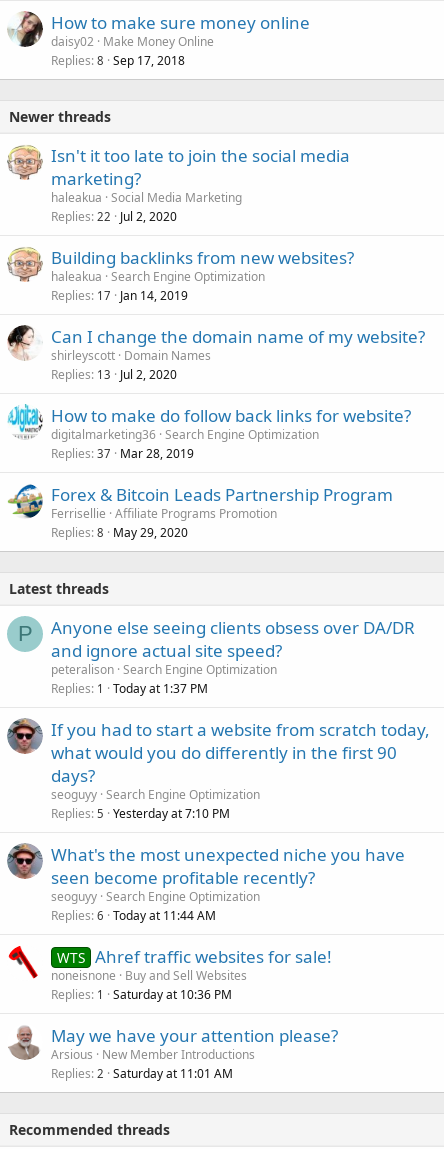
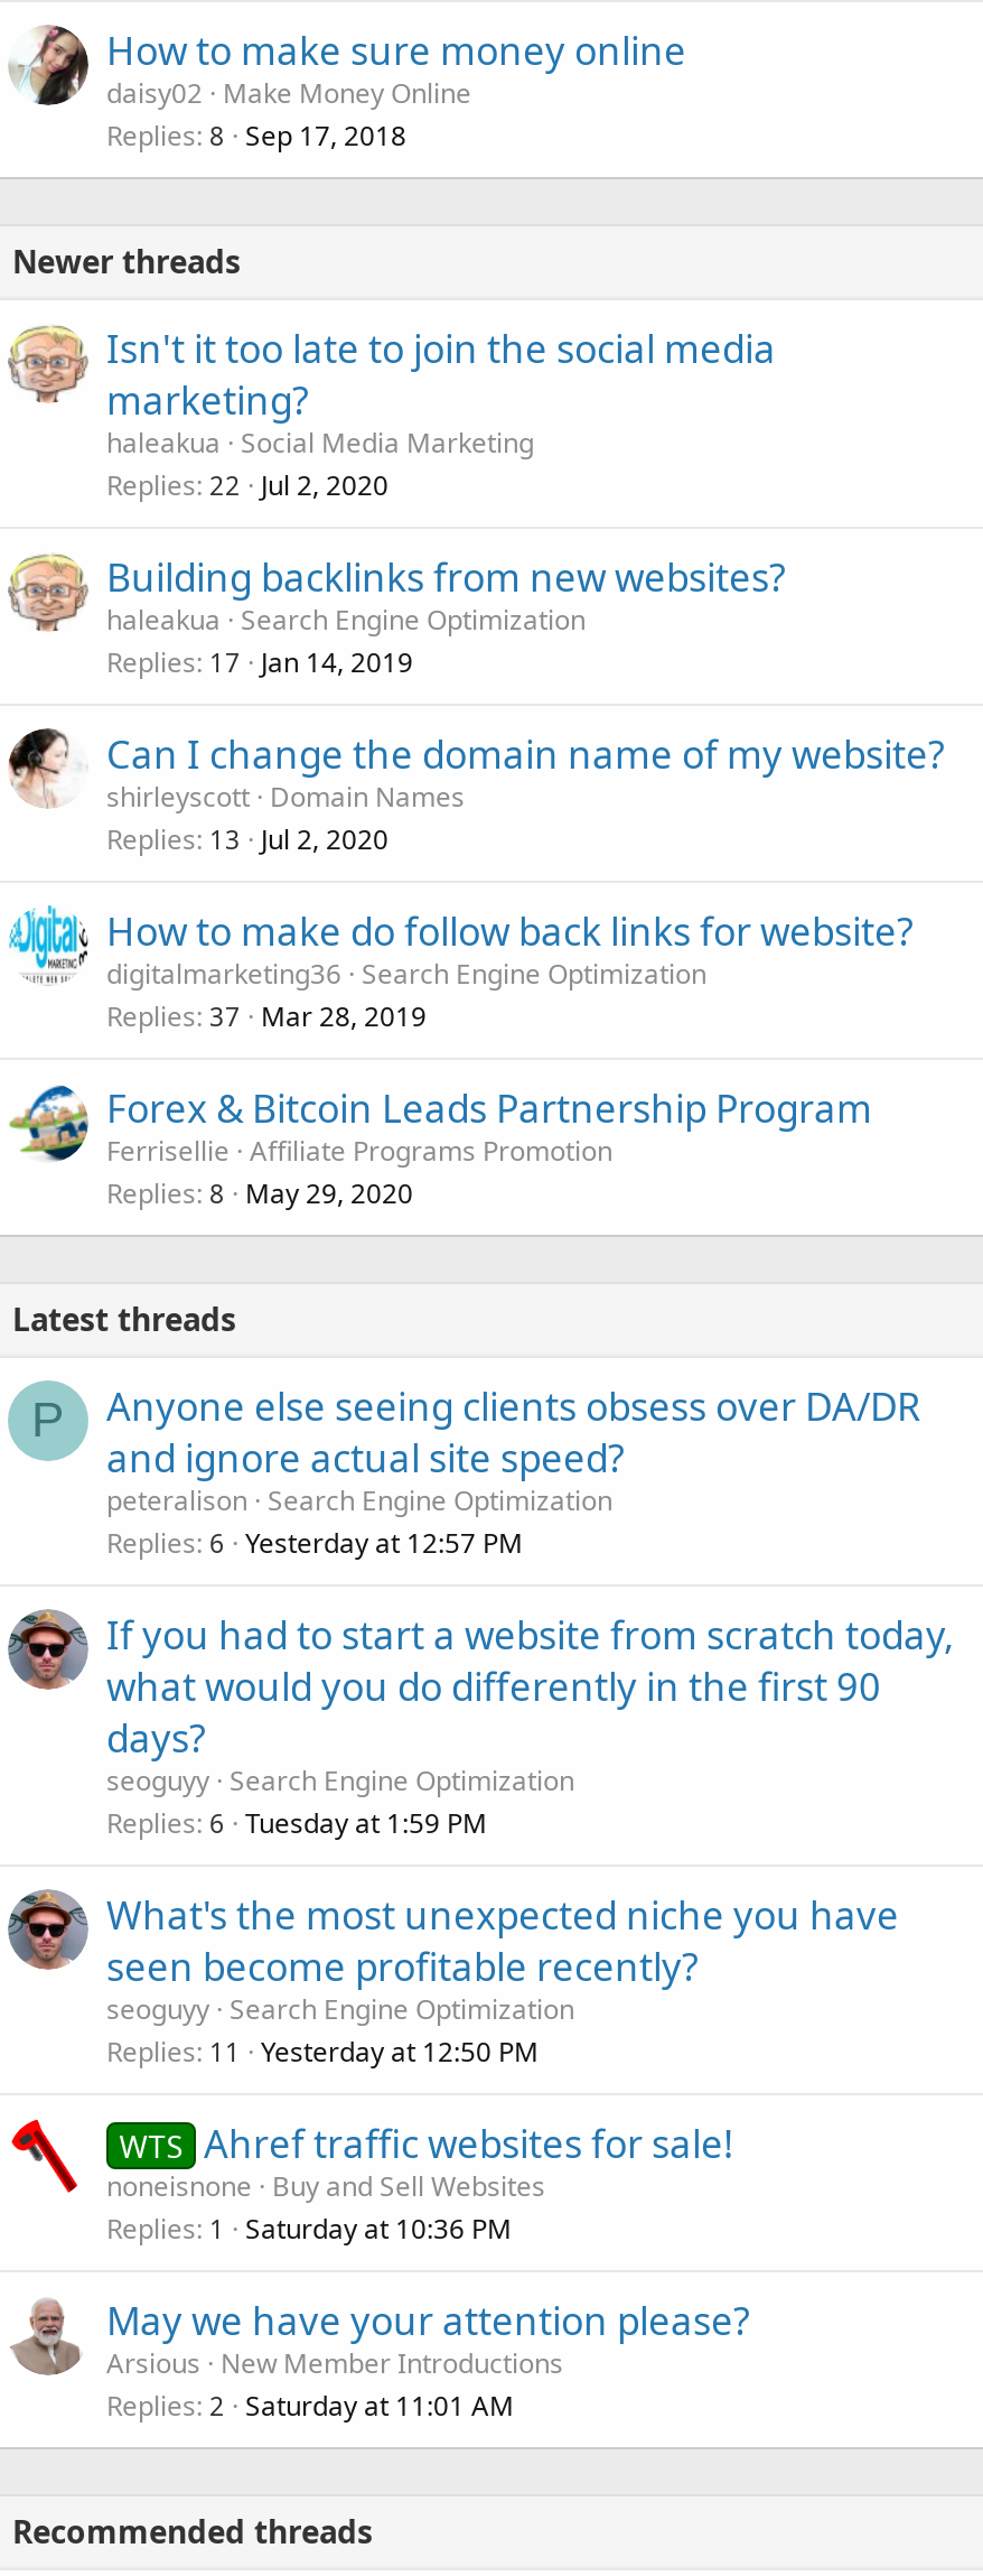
[51,680,208,697] Replies 1 Today at 1:37 PM -> [106,1524,523,1562] Replies 6 Yesterday at 12:57 PM
[51,805,230,822] Replies 5 Yesterday at 7:10 PM -> [106,1804,487,1842] Replies 6 Tuesday at 1:59 PM
[51,907,216,924] Replies 6 Today at 11:44 AM -> [106,2033,539,2071] Replies 11 Yesterday at 12:50 PM

